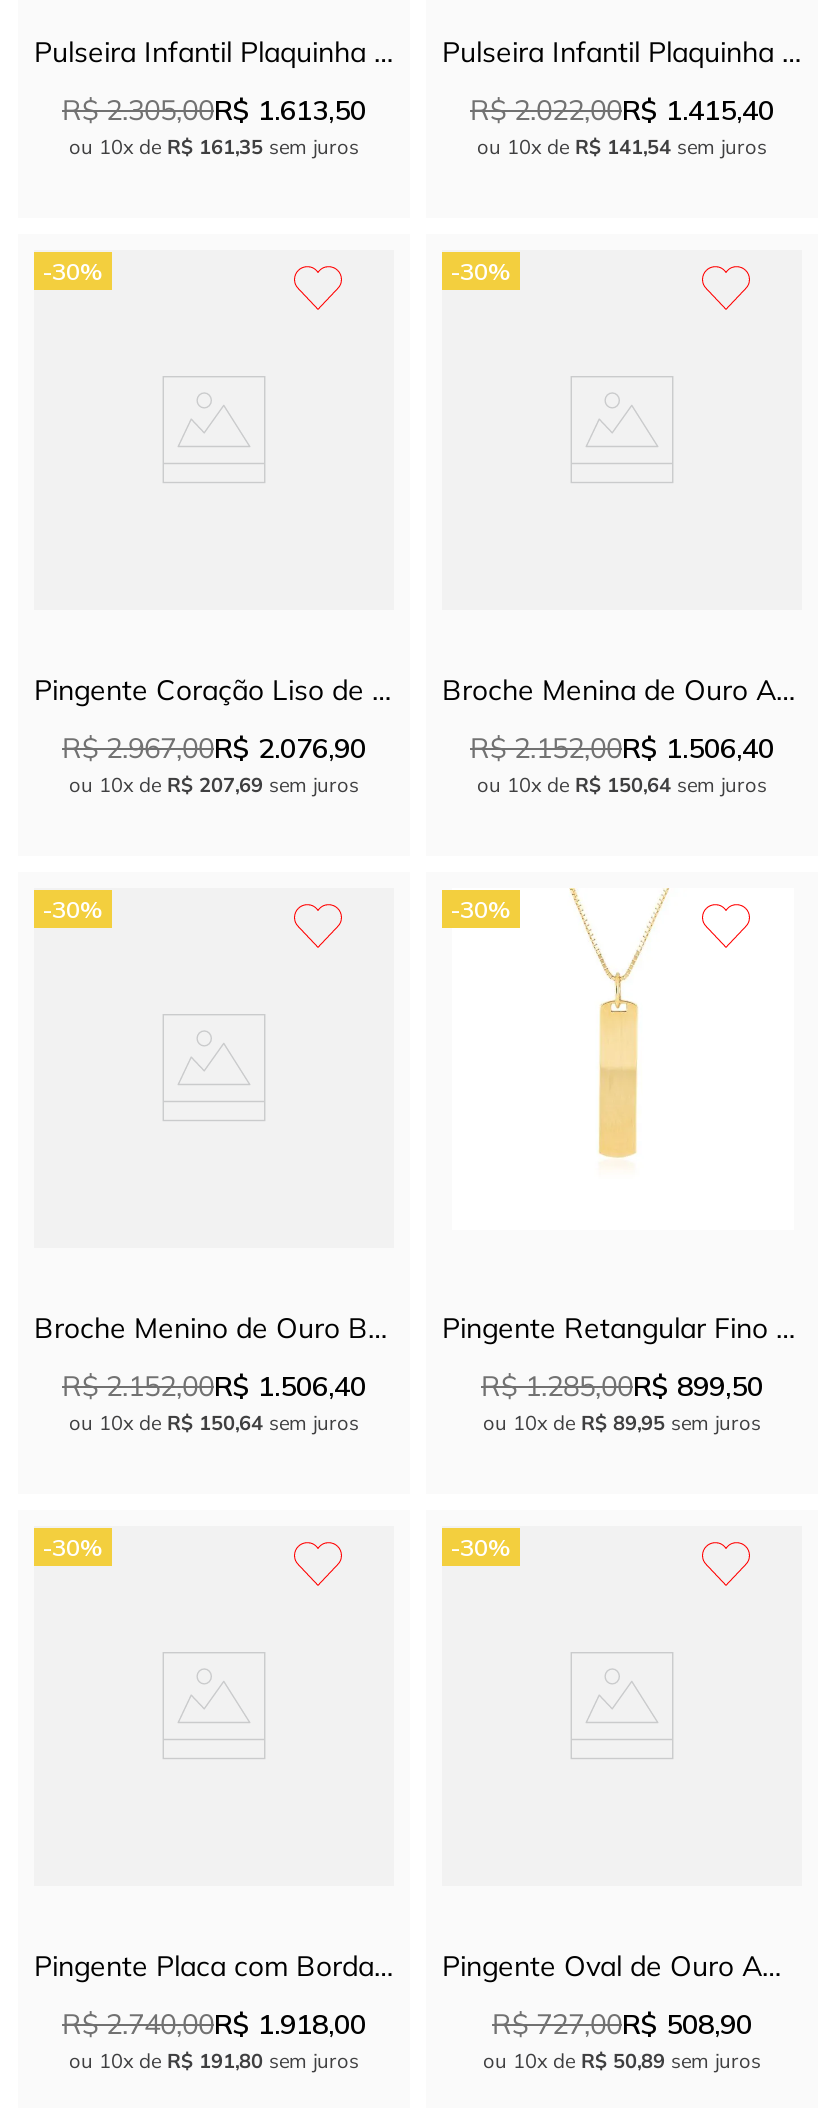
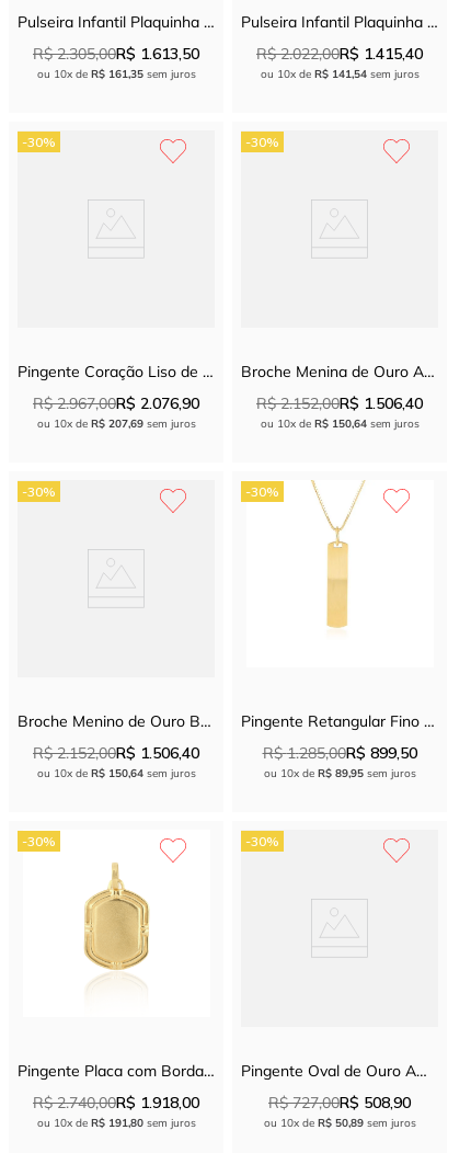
none -> [83,863,150,982] [image]

